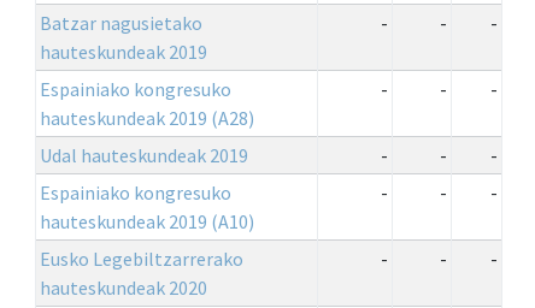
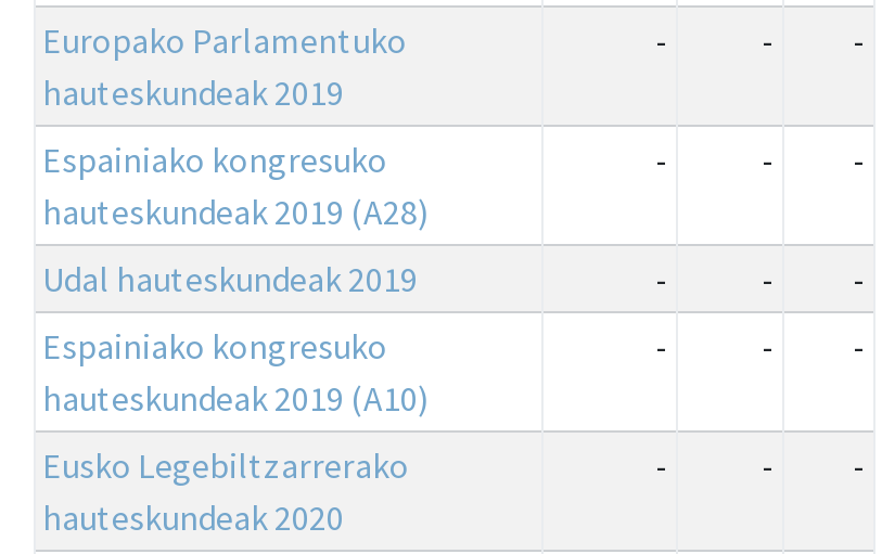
[40,11,202,35] Batzar nagusietako -> [42,18,407,62] Europako Parlamentuko

